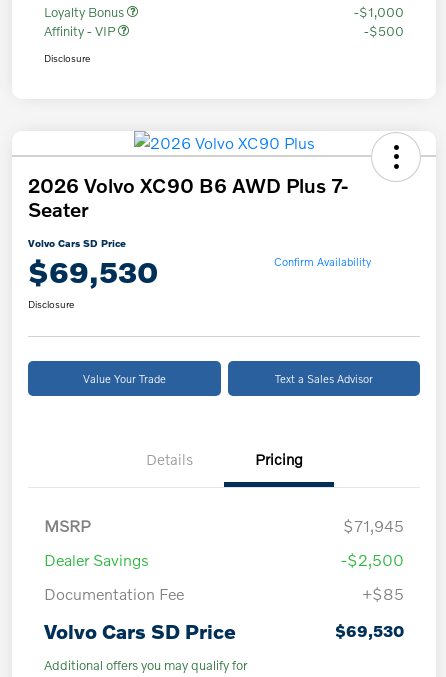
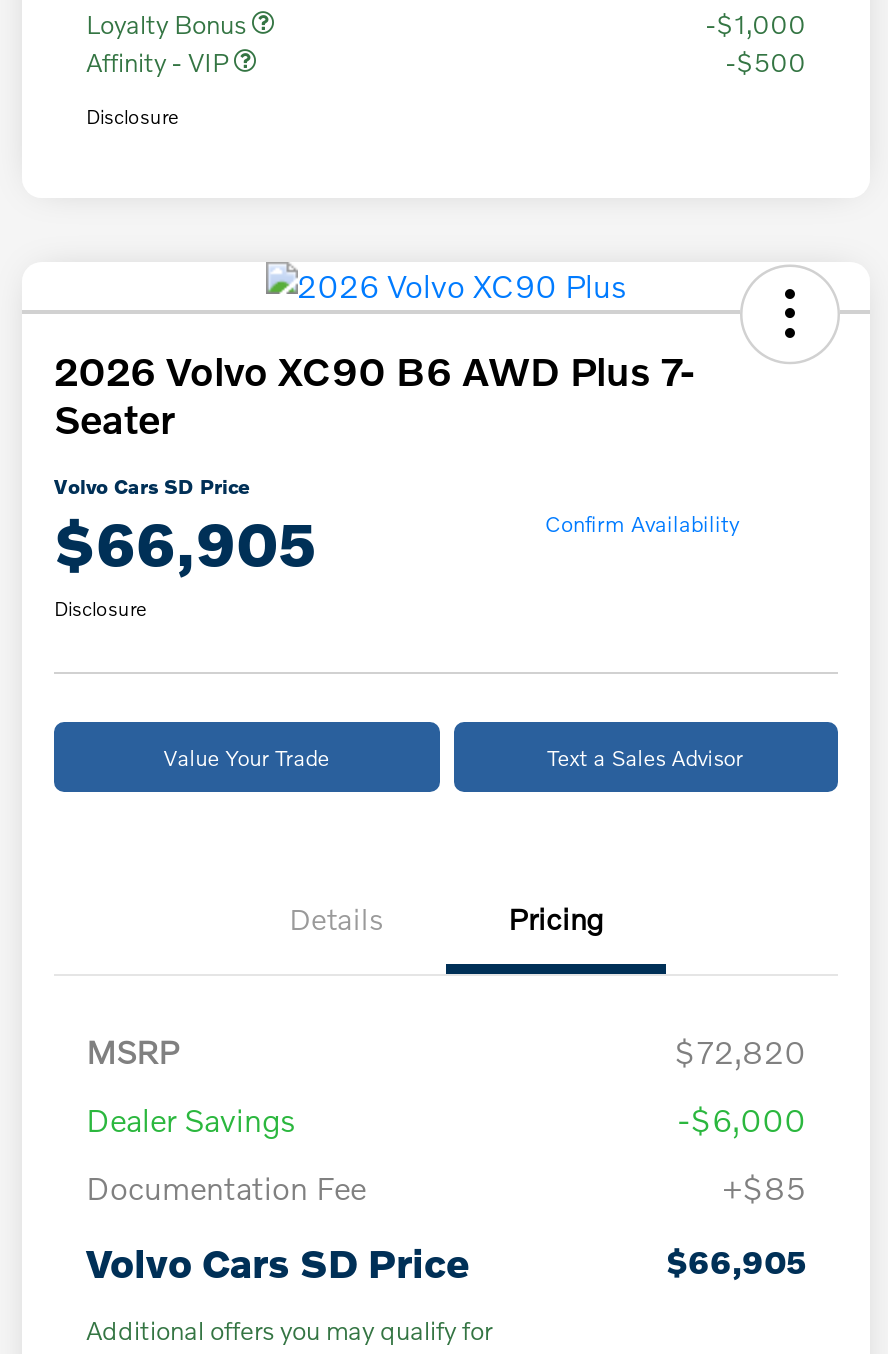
[28,254,158,289] $69,530 -> [54,508,316,578] $66,905
[343,516,404,535] $71,945 -> [674,1032,806,1070] $72,820
[341,550,404,569] -$2,500 -> [678,1100,806,1138] -$6,000
[335,621,404,640] $69,530 -> [666,1242,806,1280] $66,905

